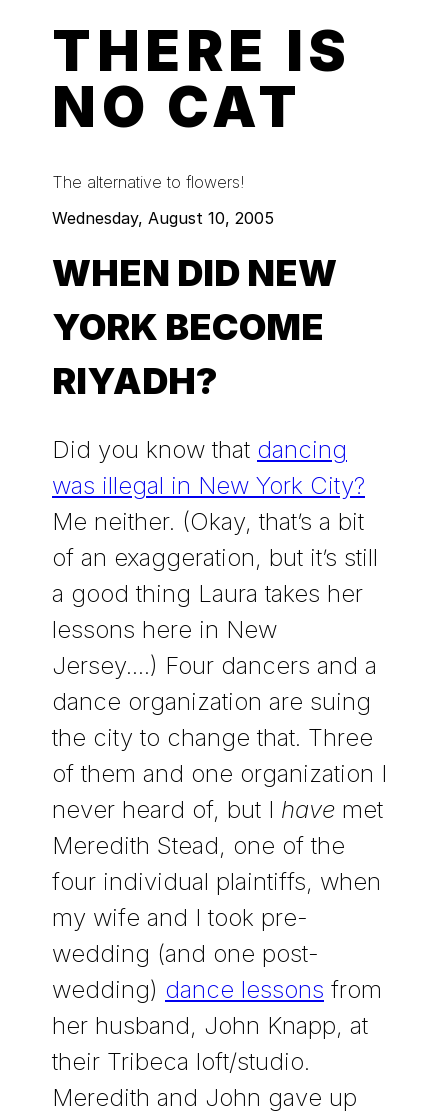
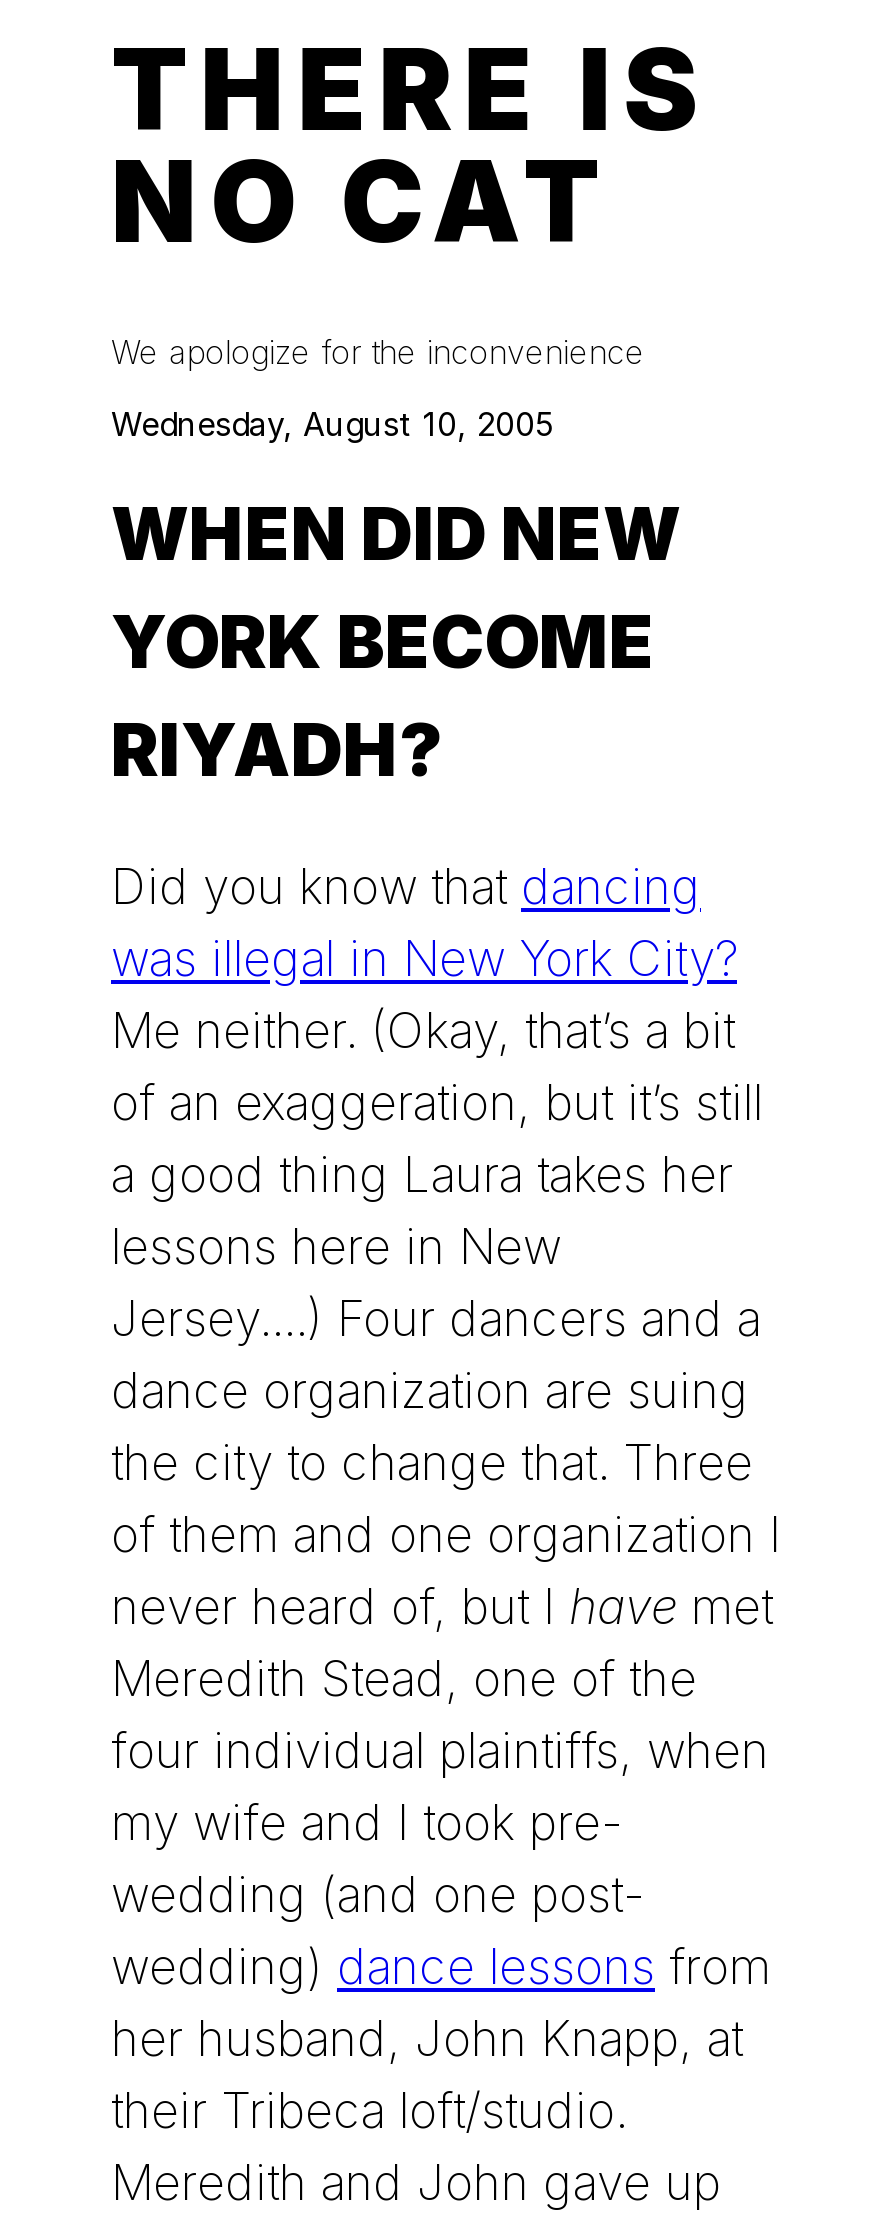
[52,172,245,192] The alternative to flowers! -> [111,332,645,372] We apologize for the inconvenience

